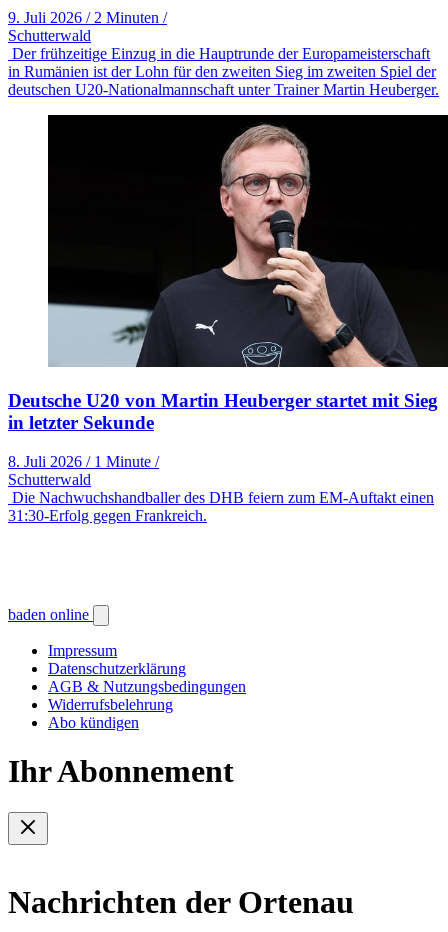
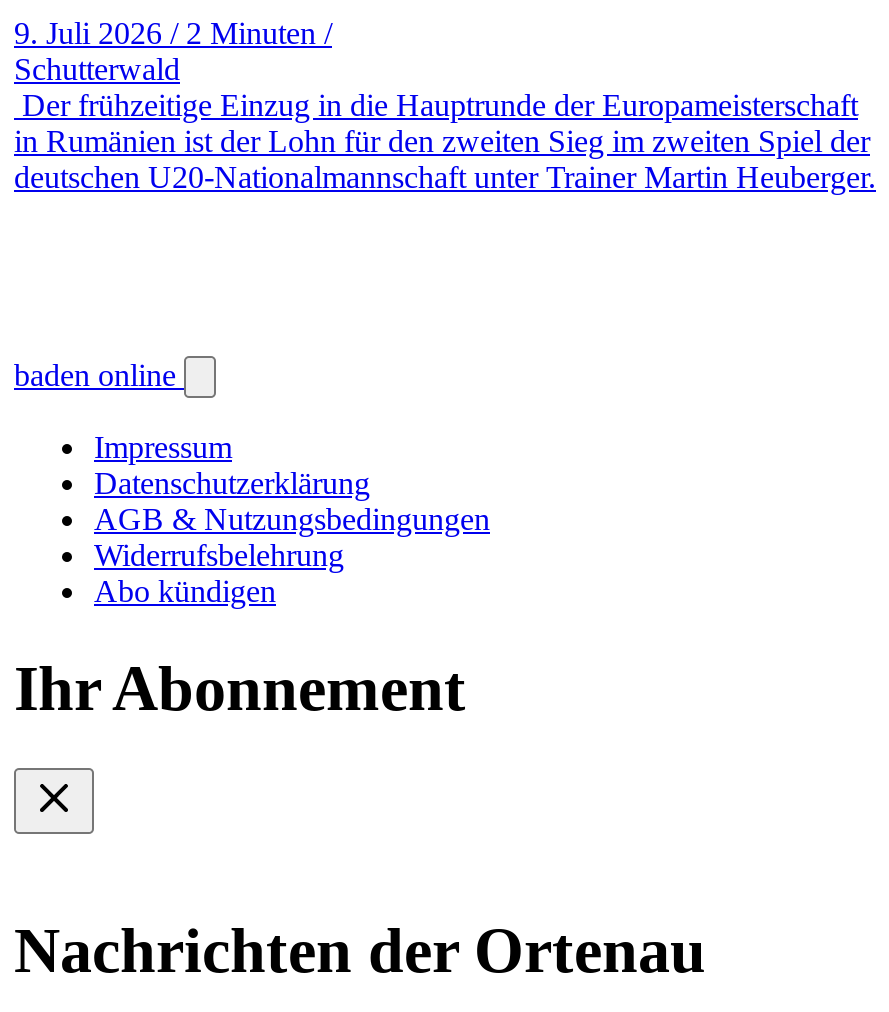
[8,114,445,524] [image] | Deutsche U20 von Martin Heuberger startet mit Sieg | in letzter Sekunde | 8. Juli 2026 / 1 Minute / | Schutterwald | Die Nachwuchshandballer des DHB feiern zum EM-Auftakt einen | 31:30-Erfolg gegen Frankreich. -> none

